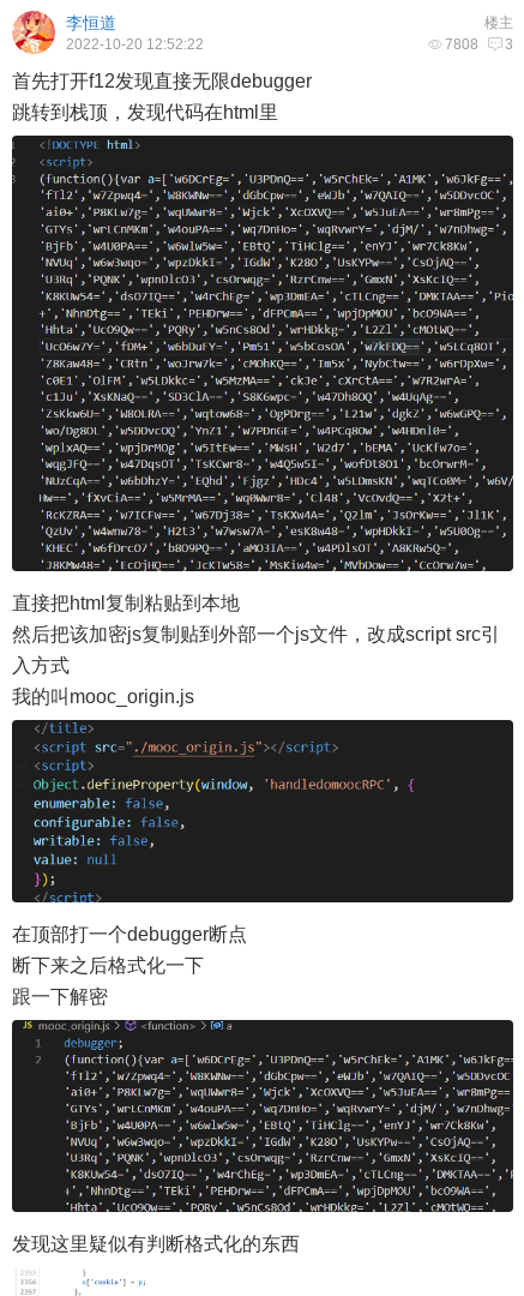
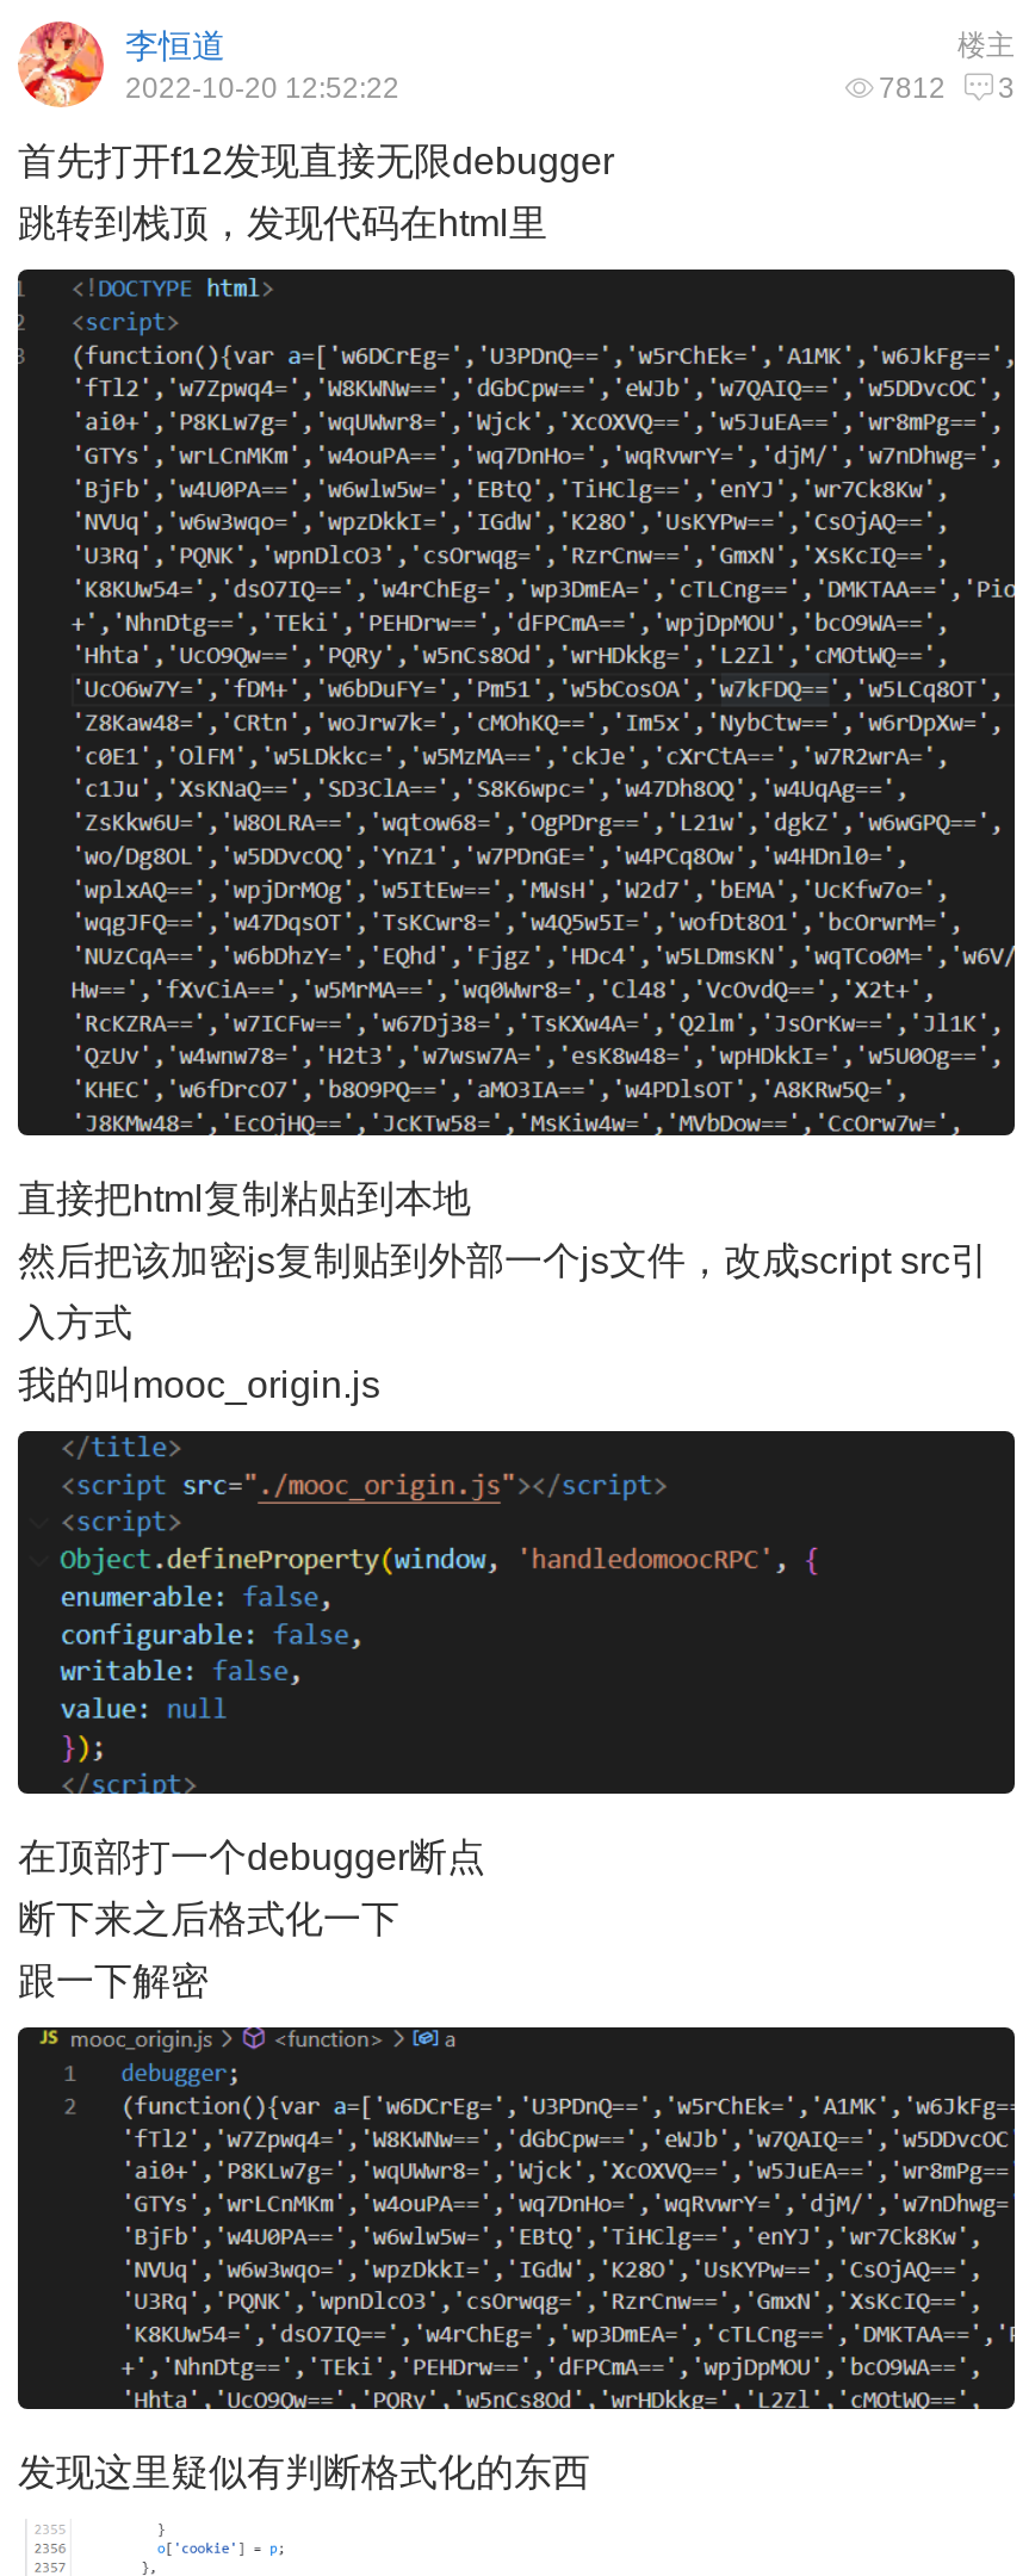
[445,36,513,53] 7808 3 -> [879,72,1015,105] 7812 3

